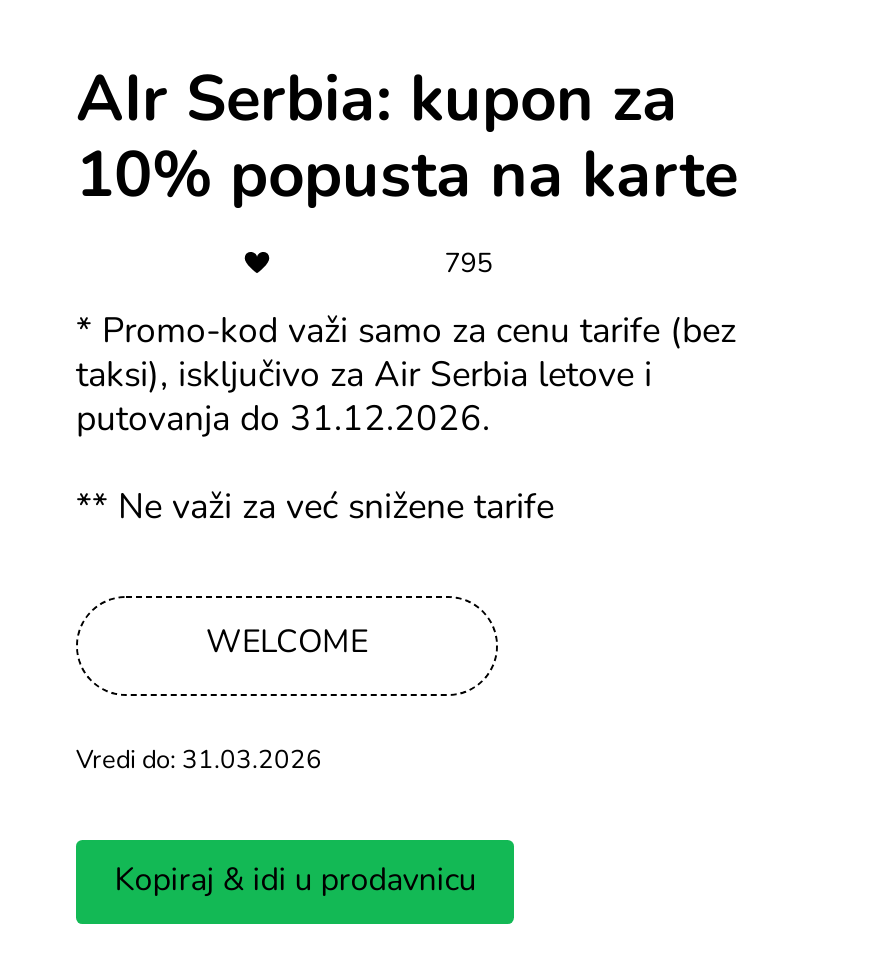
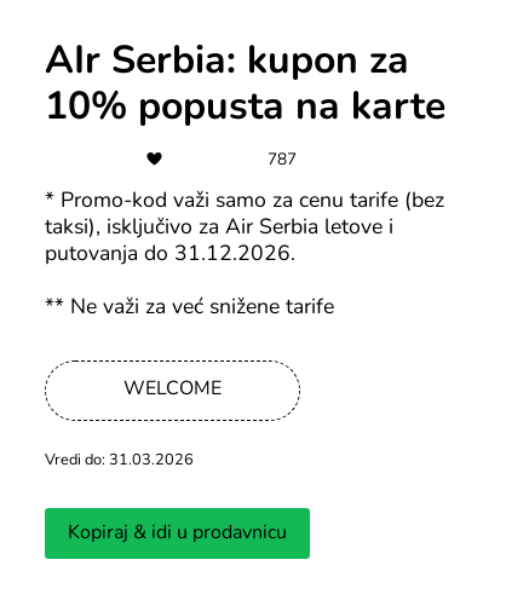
[436,251,492,277] 795 -> [263,152,297,168] 787

